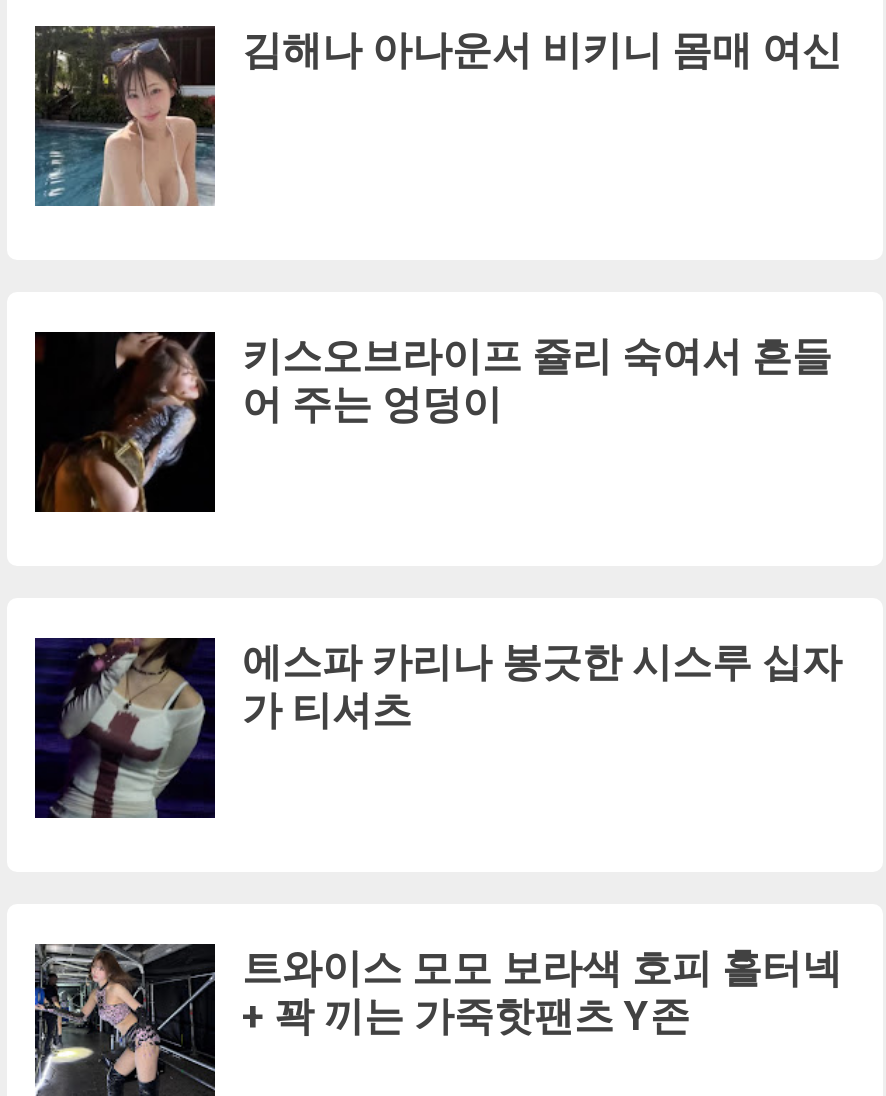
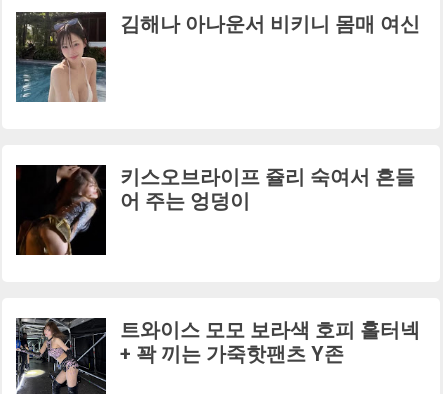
[35,638,842,820] [image] | 에스파 카리나 봉긋한 시스루 십자 | 가 티셔츠 -> none

